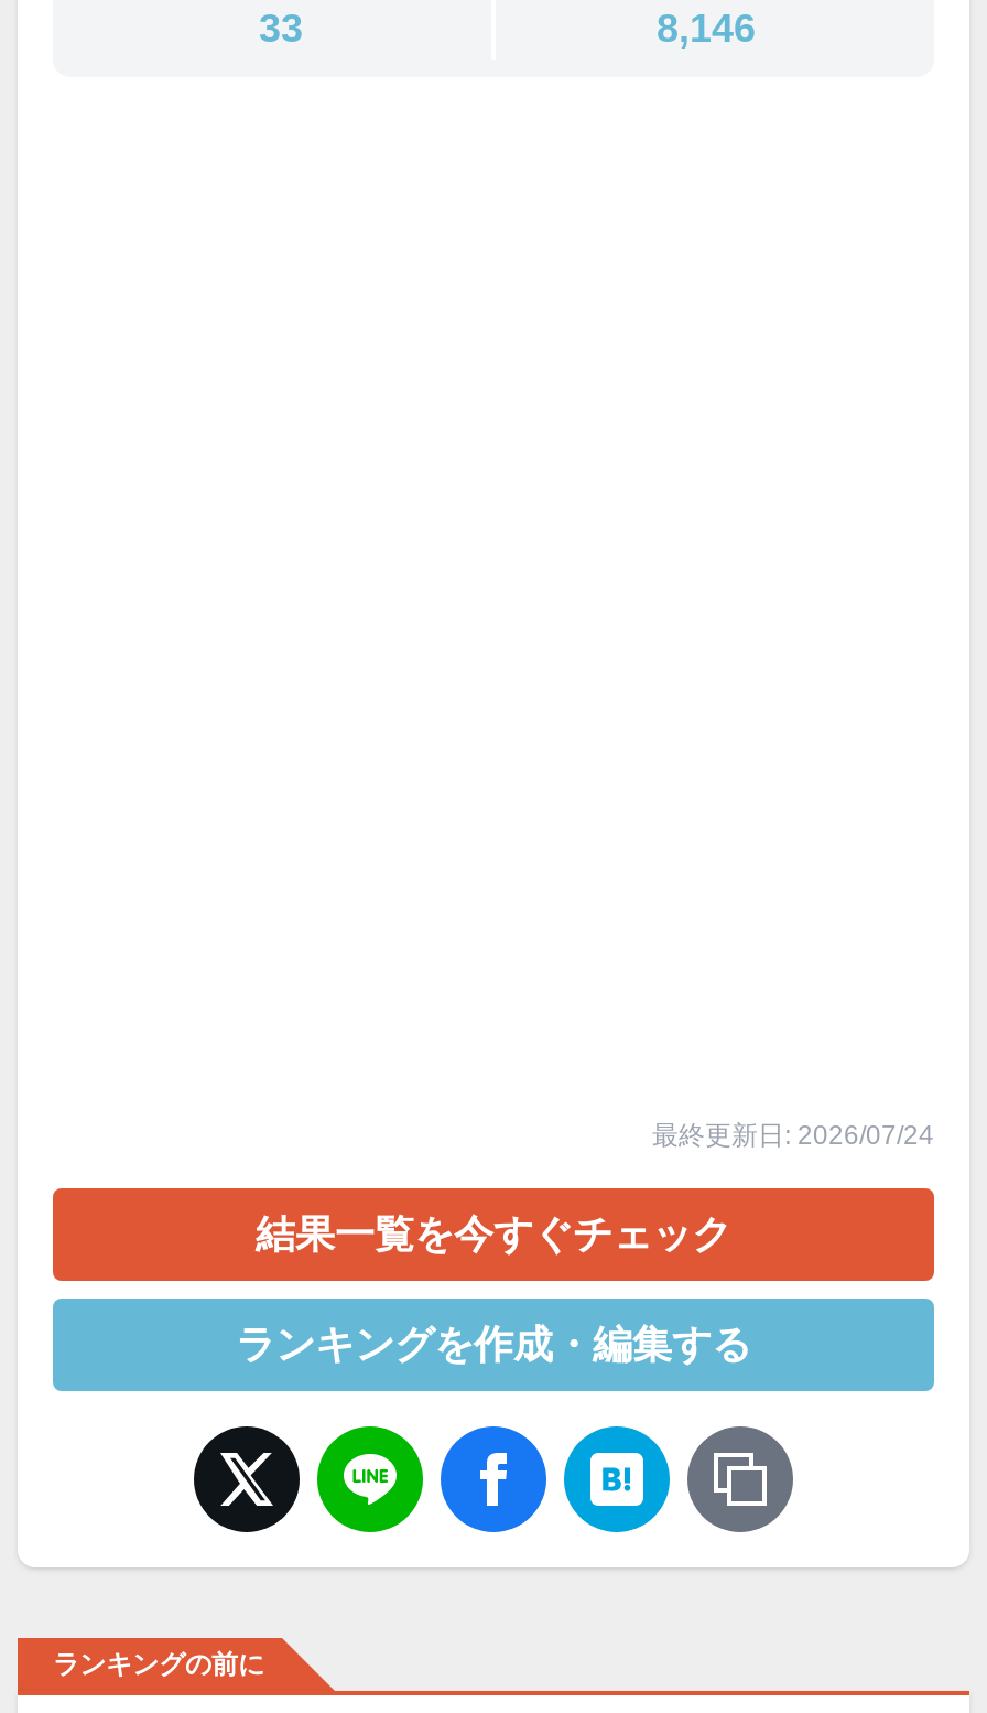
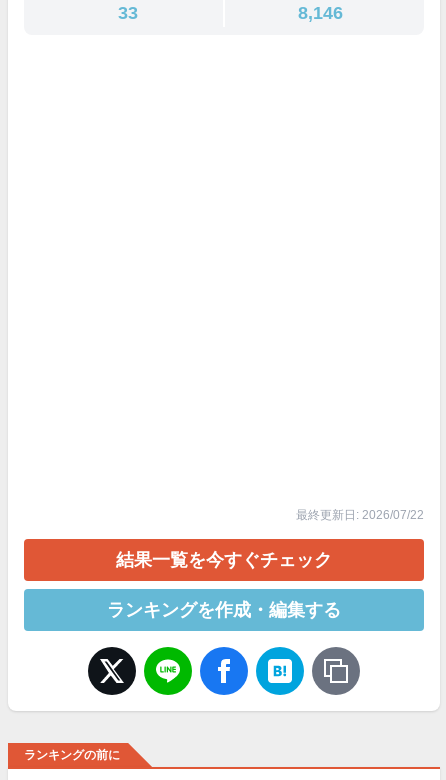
[652,1120,934,1151] 最終更新日: 2026/07/24 -> [296,508,424,522] 最終更新日: 2026/07/22

